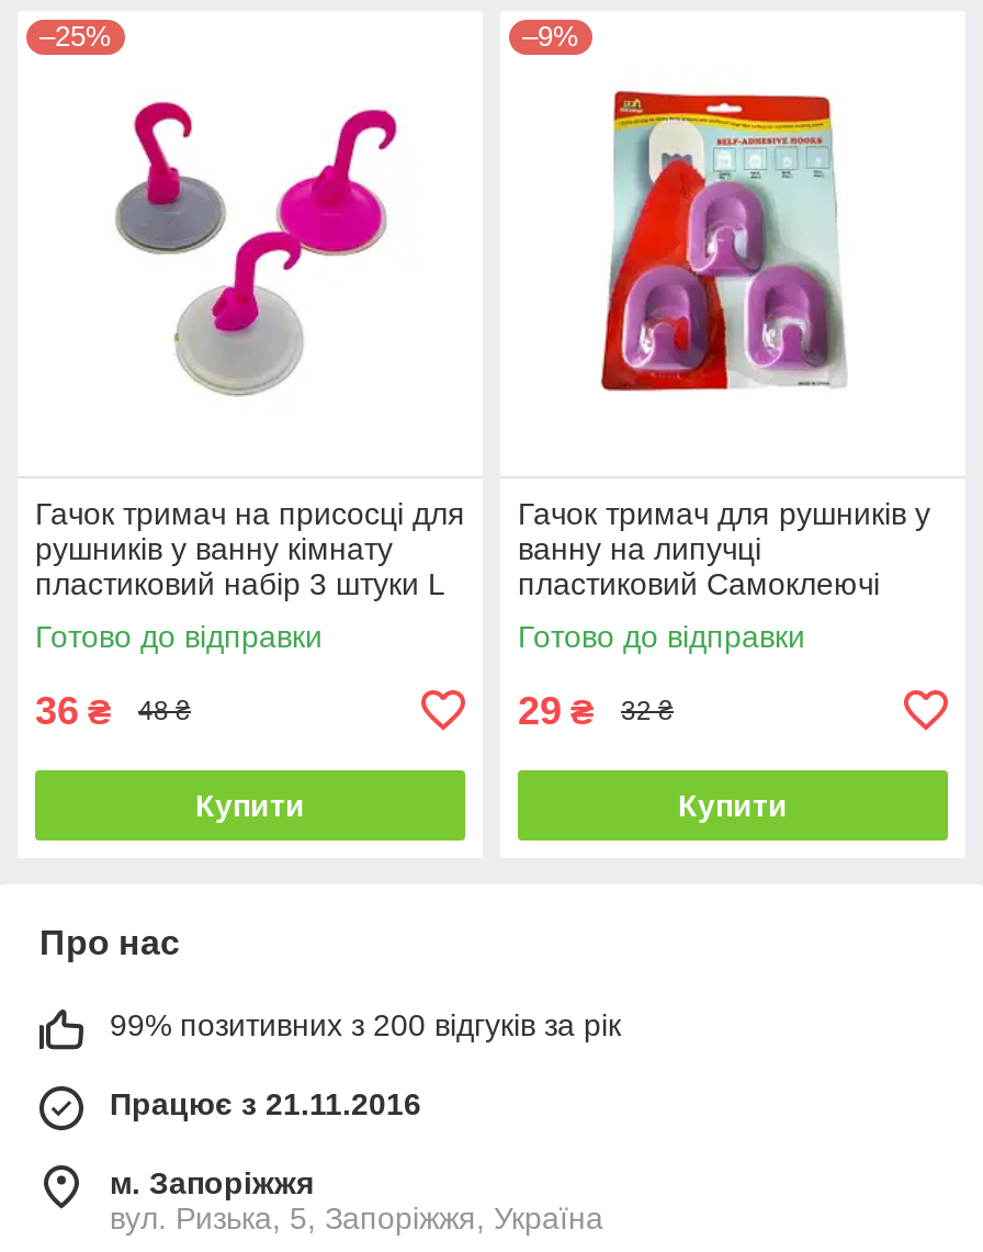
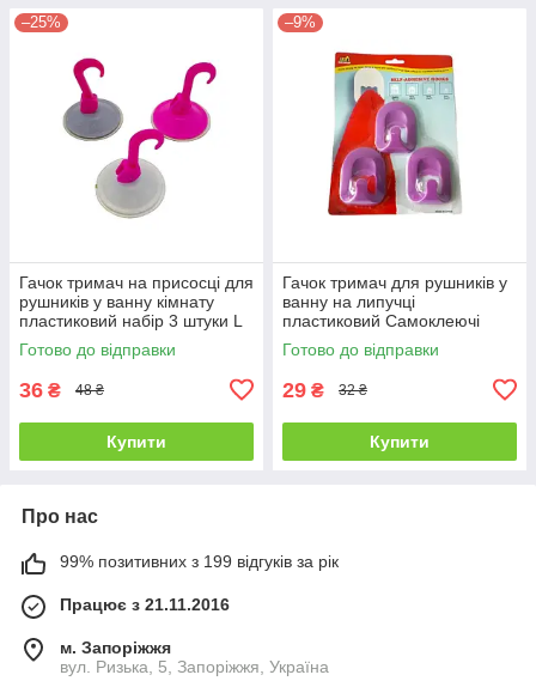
[110,1007,621,1042] 99% позитивних з 200 відгуків за рік -> [60,552,339,571] 99% позитивних з 199 відгуків за рік

